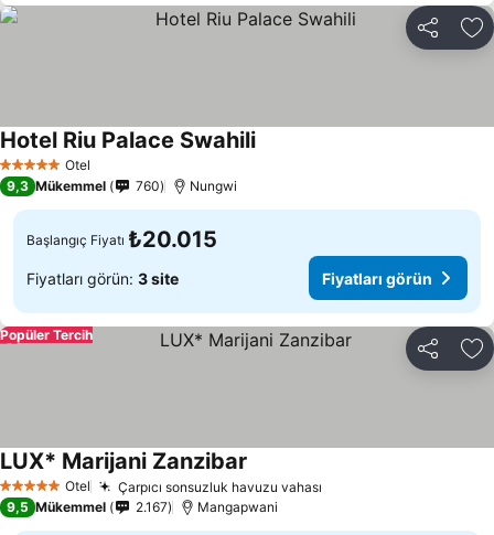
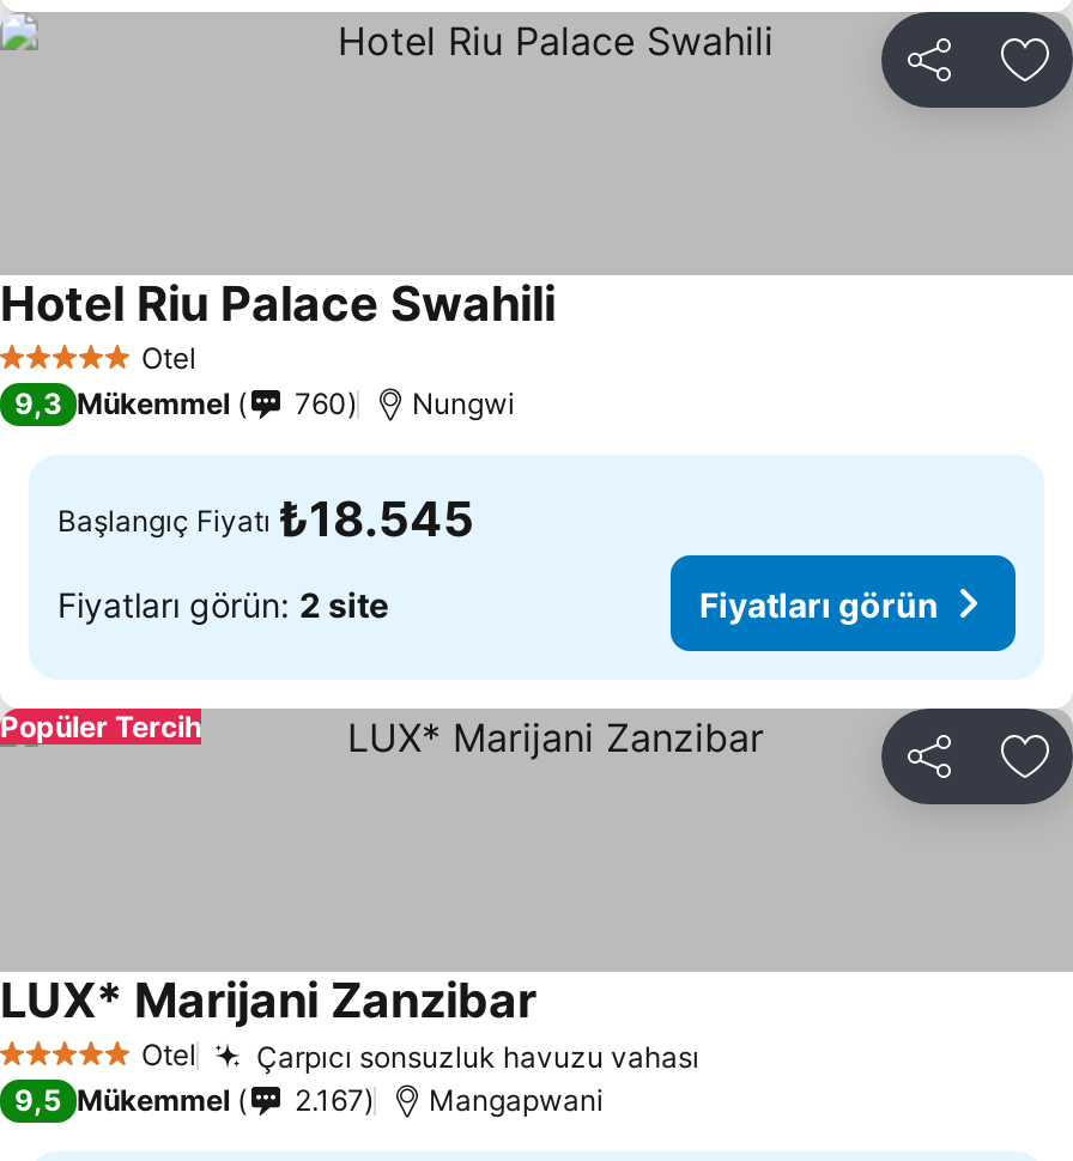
[26,226,217,253] Başlangıç Fiyatı ₺20.015 -> [57,491,474,548] Başlangıç Fiyatı ₺18.545
[26,269,179,287] Fiyatları görün: 3 site -> [57,583,388,624] Fiyatları görün: 2 site

